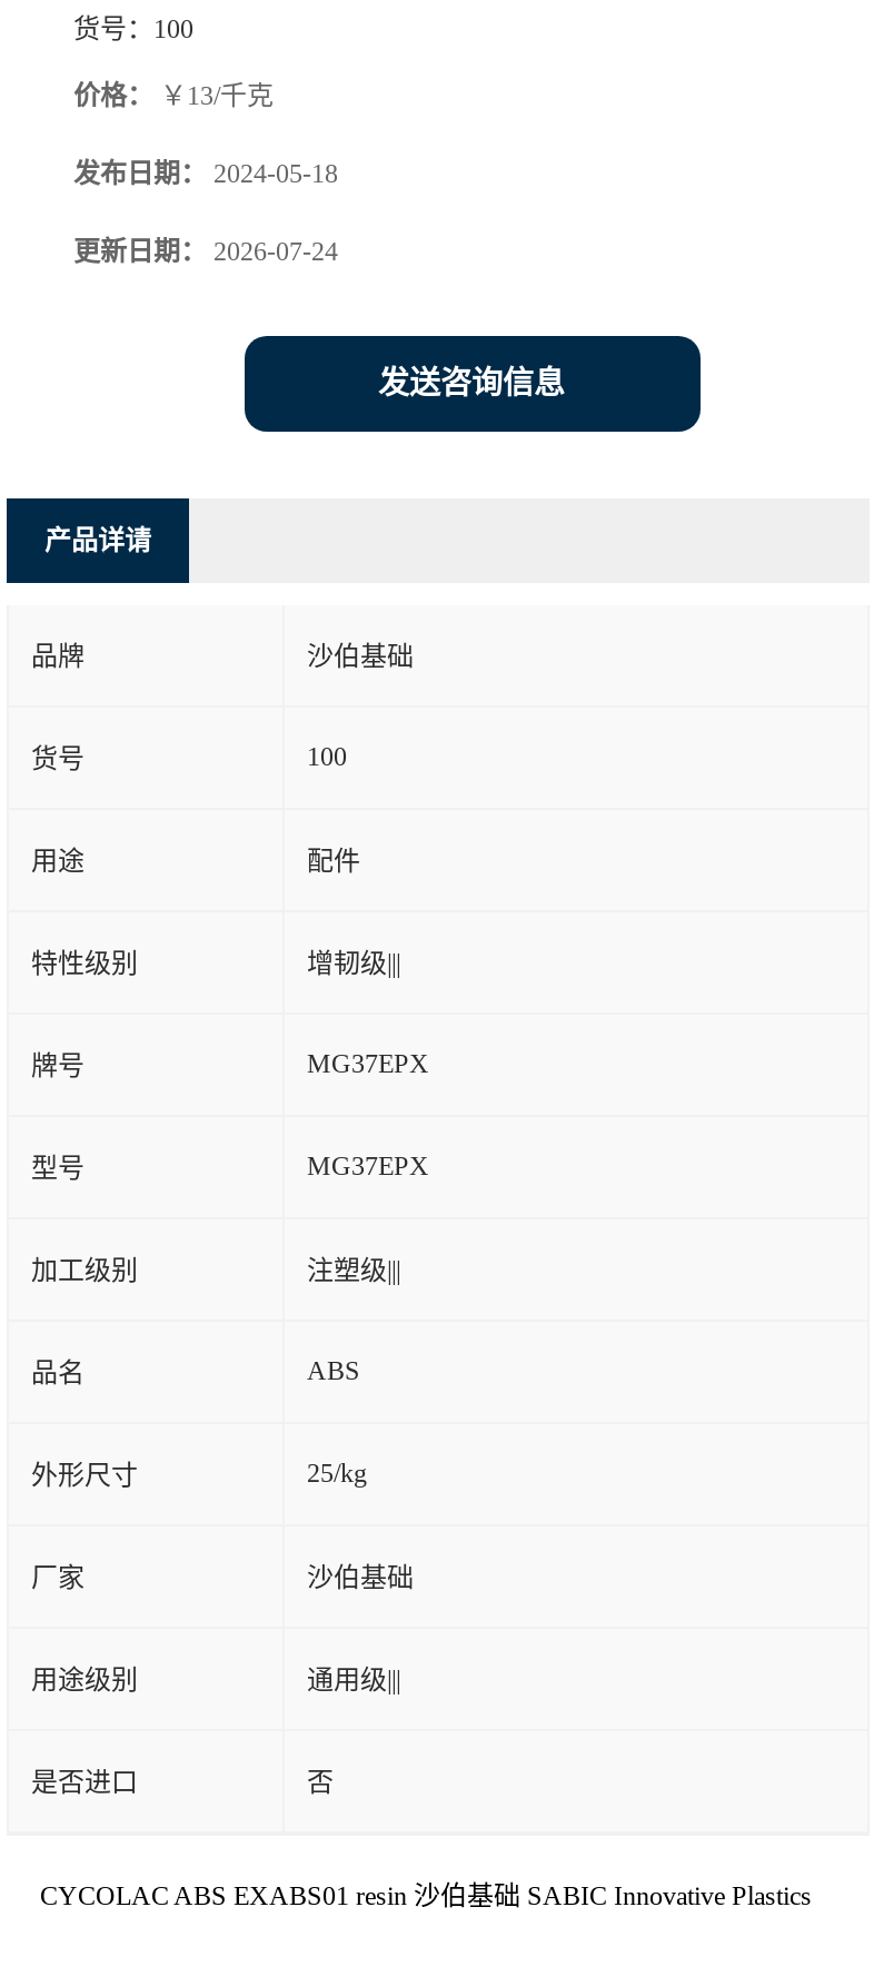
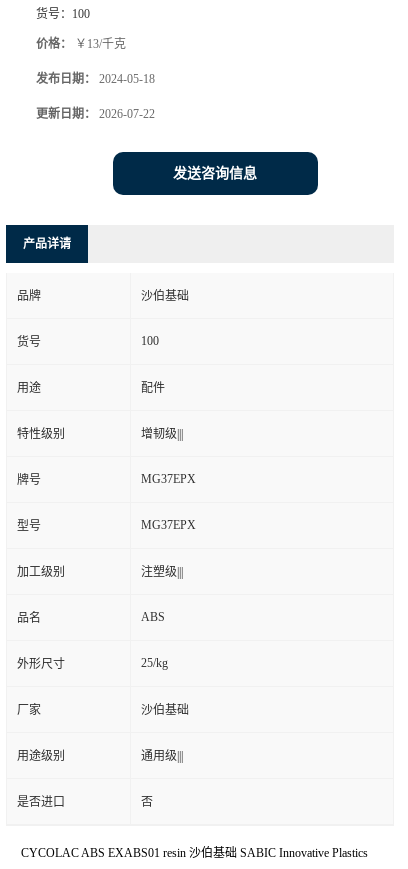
[73,235,338,266] 更新日期：2026-07-24 -> [36,107,155,121] 更新日期：2026-07-22

